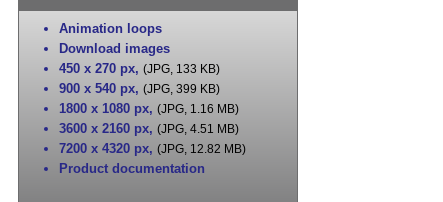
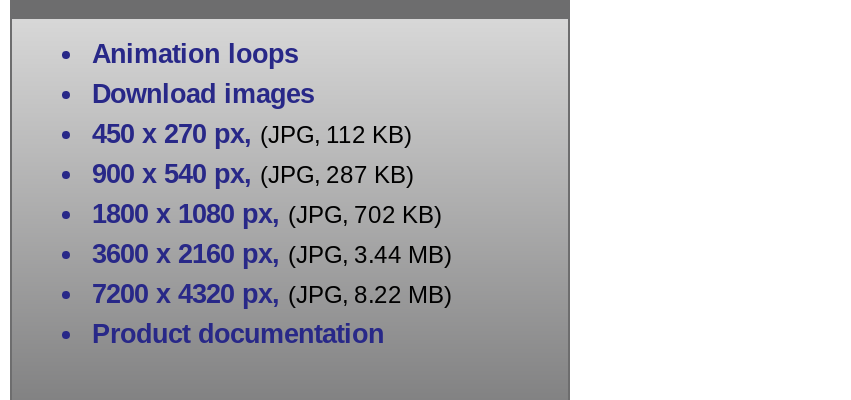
[59,61,220,76] 450 x 270 px, (JPG, 133 KB) -> [92,119,412,149] 450 x 270 px, (JPG, 112 KB)
[59,81,220,96] 900 x 540 px, (JPG, 399 KB) -> [92,159,414,189] 900 x 540 px, (JPG, 287 KB)
[59,101,239,116] 1800 x 1080 px, (JPG, 1.16 MB) -> [92,199,442,229] 1800 x 1080 px, (JPG, 702 KB)
[59,121,239,136] 3600 x 2160 px, (JPG, 4.51 MB) -> [92,239,452,269] 3600 x 2160 px, (JPG, 3.44 MB)
[59,141,246,156] 7200 x 4320 px, (JPG, 12.82 MB) -> [92,279,452,309] 7200 x 4320 px, (JPG, 8.22 MB)

